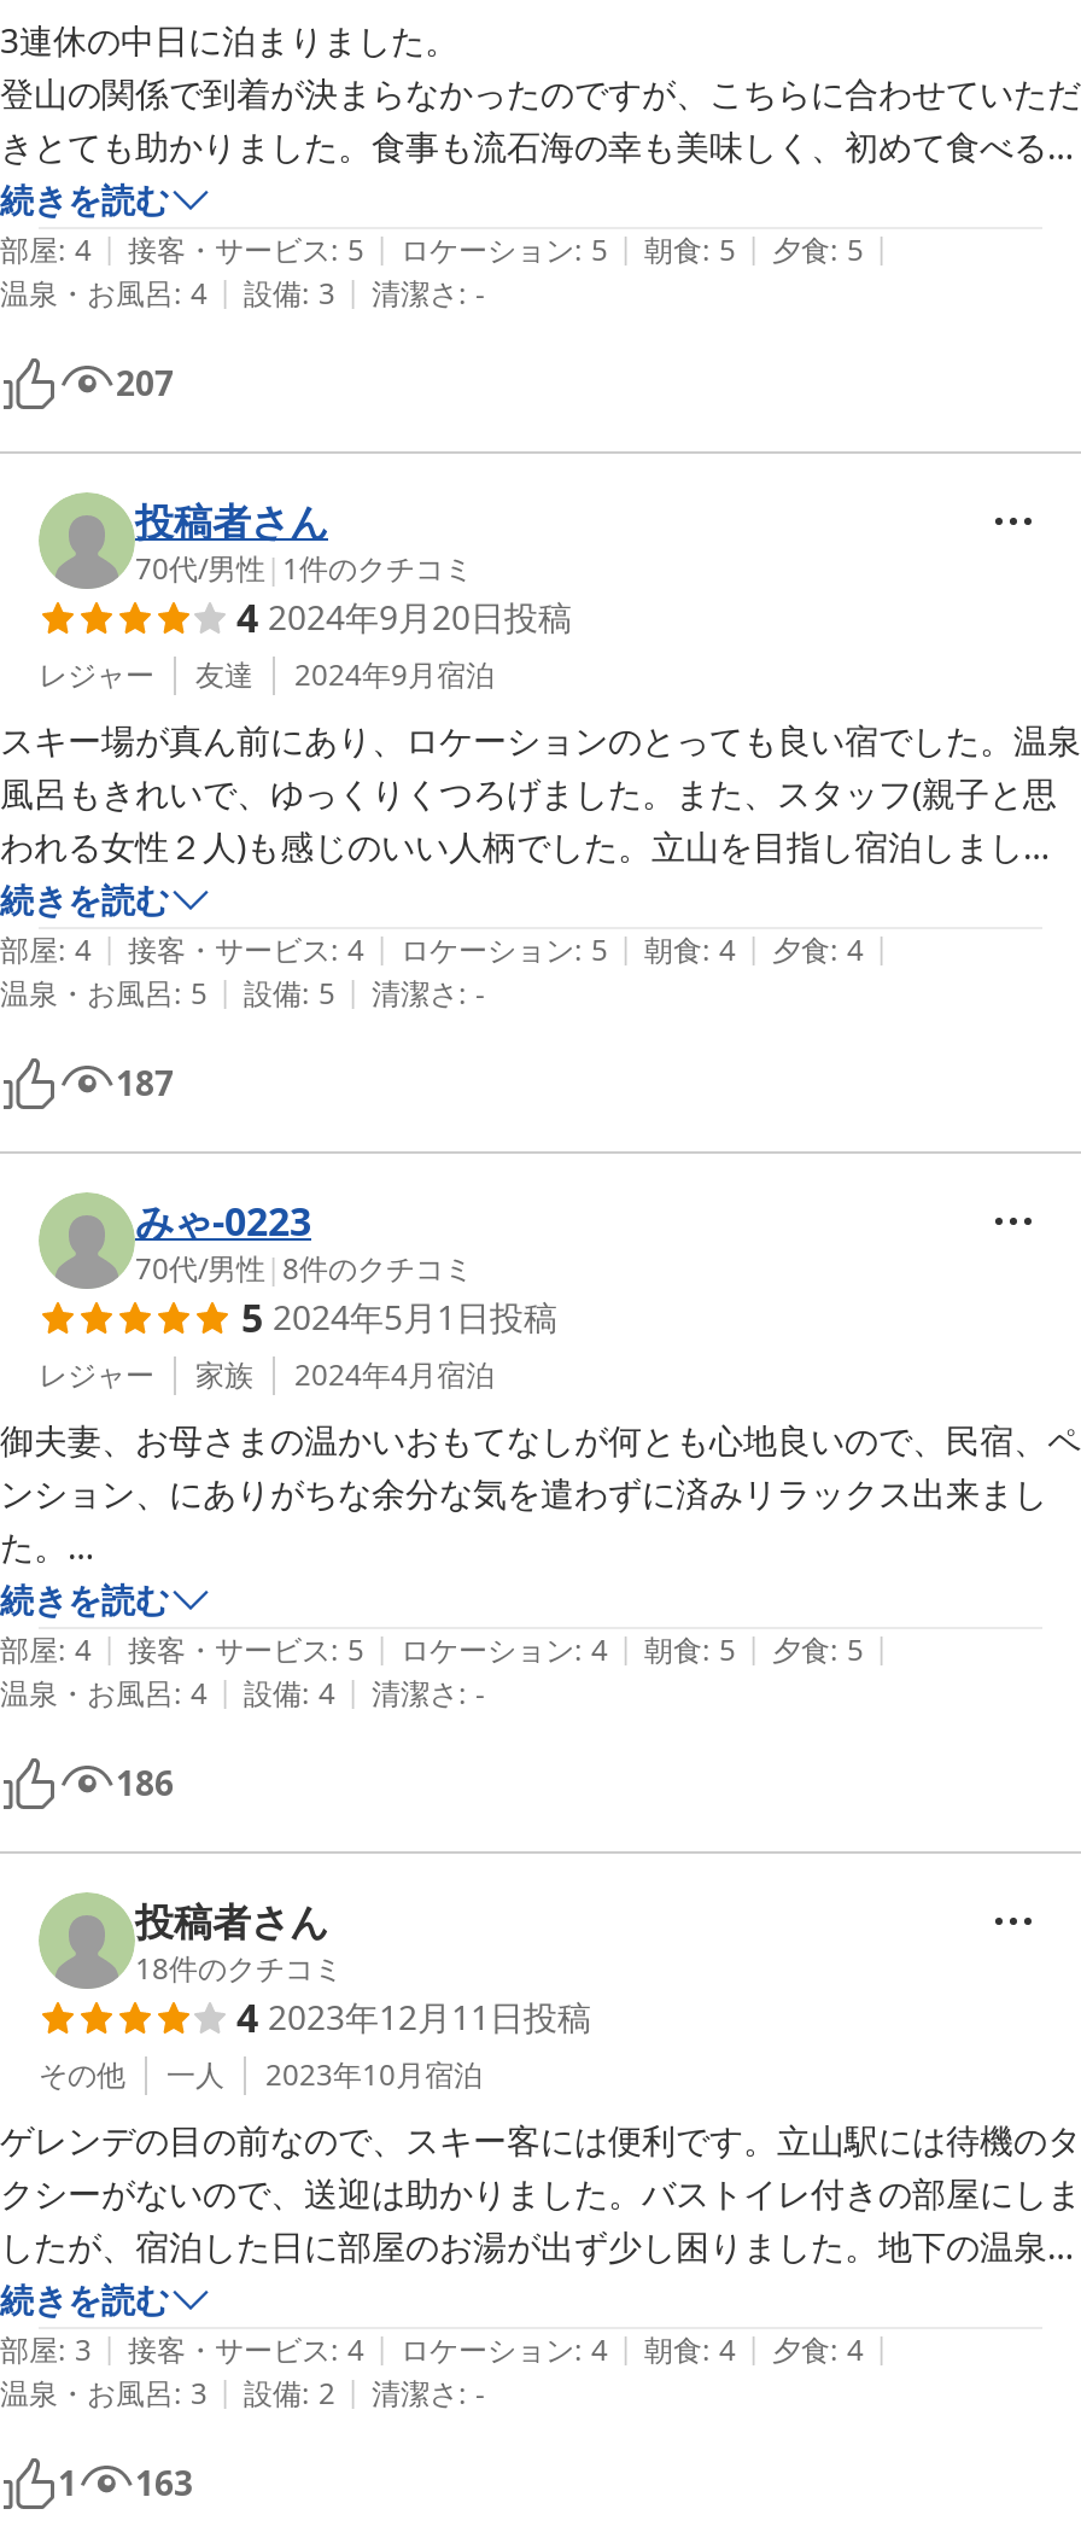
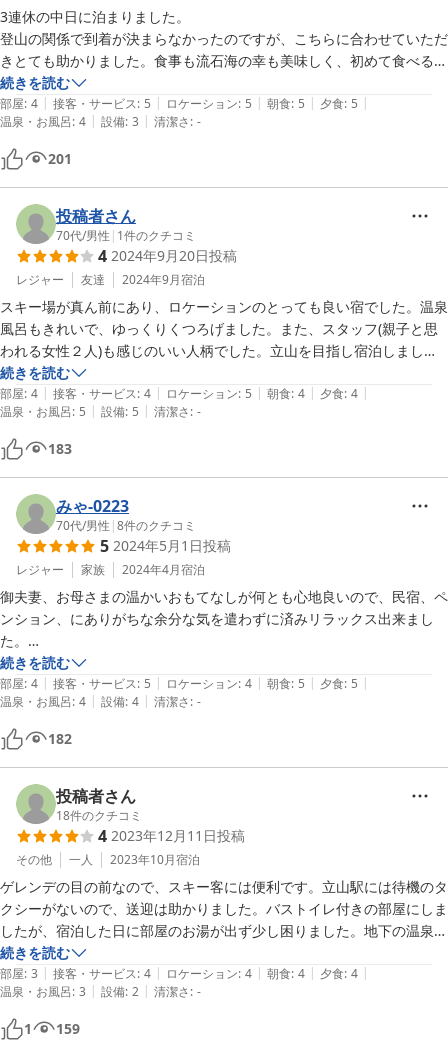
[116,360,174,406] 207 -> [48,149,72,168] 201
[116,1060,174,1105] 187 -> [48,439,72,458] 183
[116,1760,174,1805] 186 -> [48,729,72,748] 182
[58,2460,193,2505] 1 163 -> [24,1019,80,1038] 1 159

